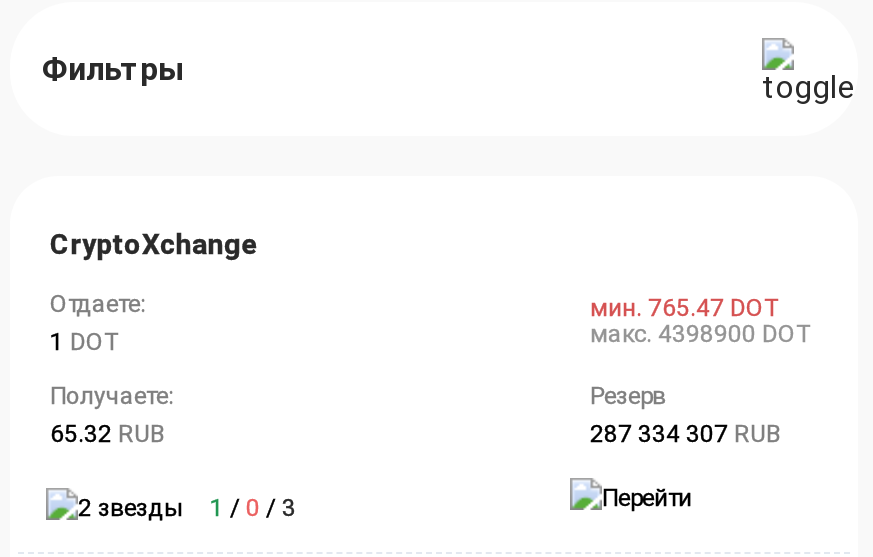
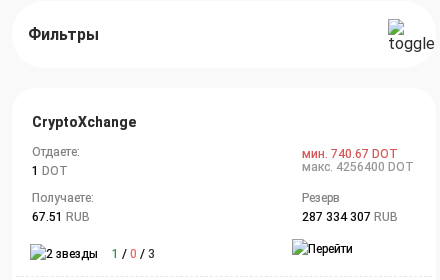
[590,294,782,322] мин. 765.47 DOT -> [302,147,398,161] мин. 740.67 DOT
[590,320,814,348] макс. 4398900 DOT -> [302,160,414,174] макс. 4256400 DOT
[50,420,166,448] 65.32 RUB -> [32,210,90,224] 67.51 RUB

